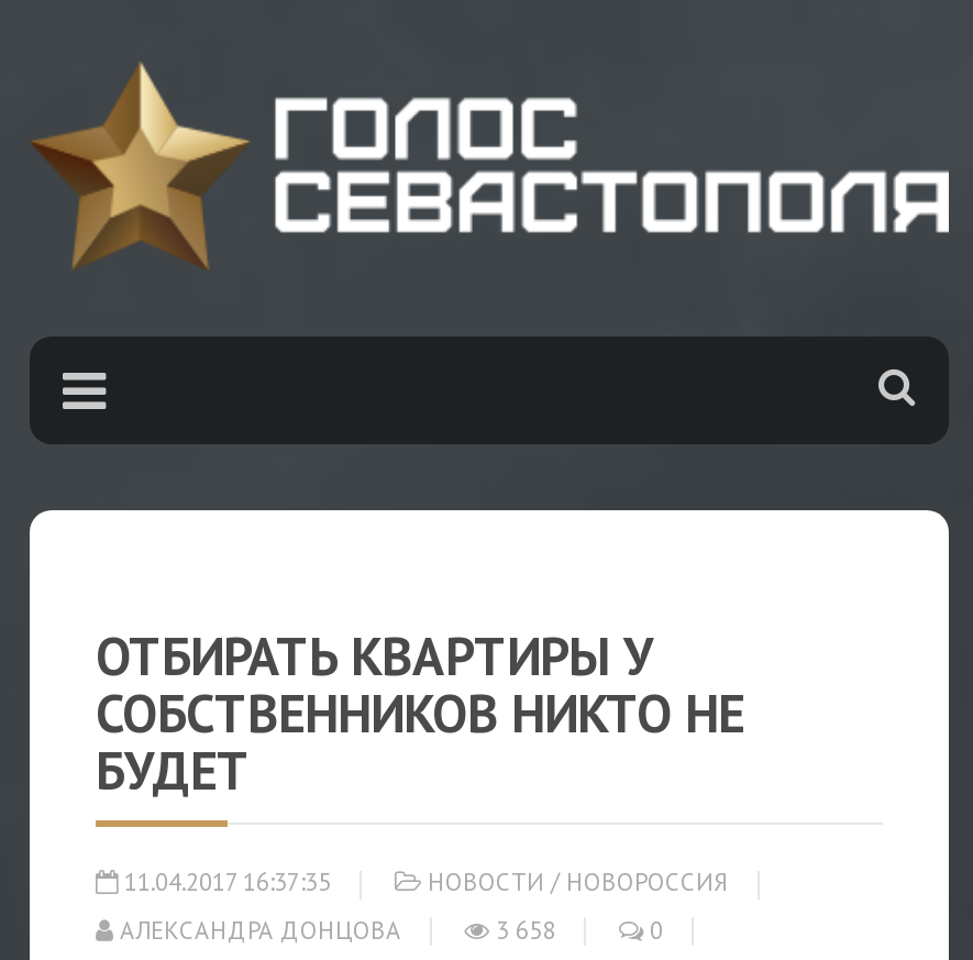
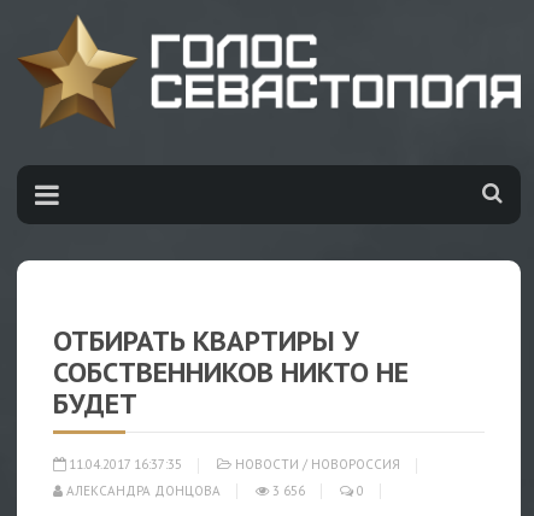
[489,915,555,946] 3 658 -> [269,482,305,499] 3 656

